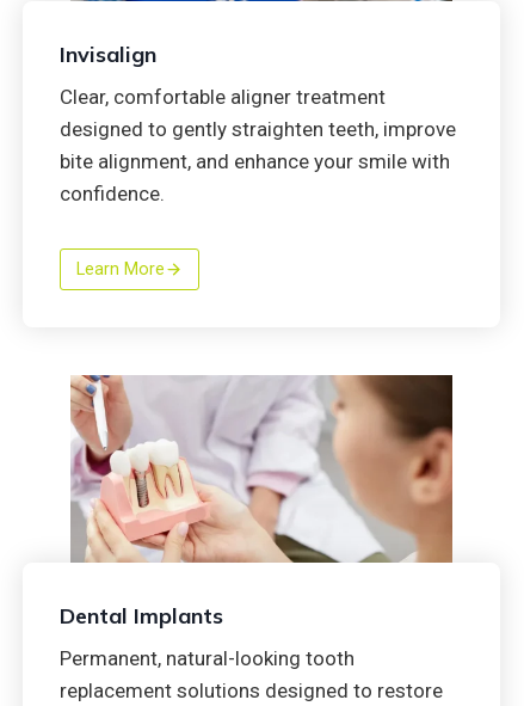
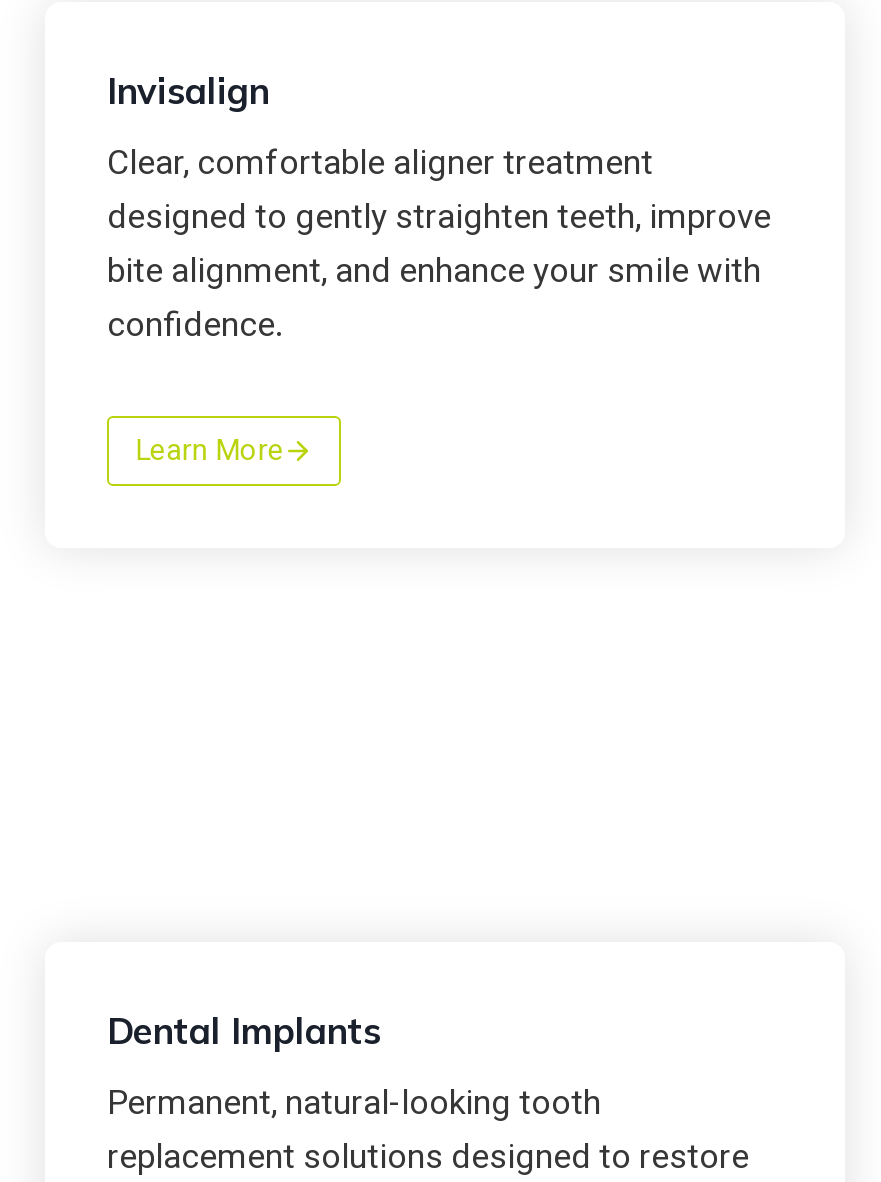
[69,374,454,564] [image] -> none

